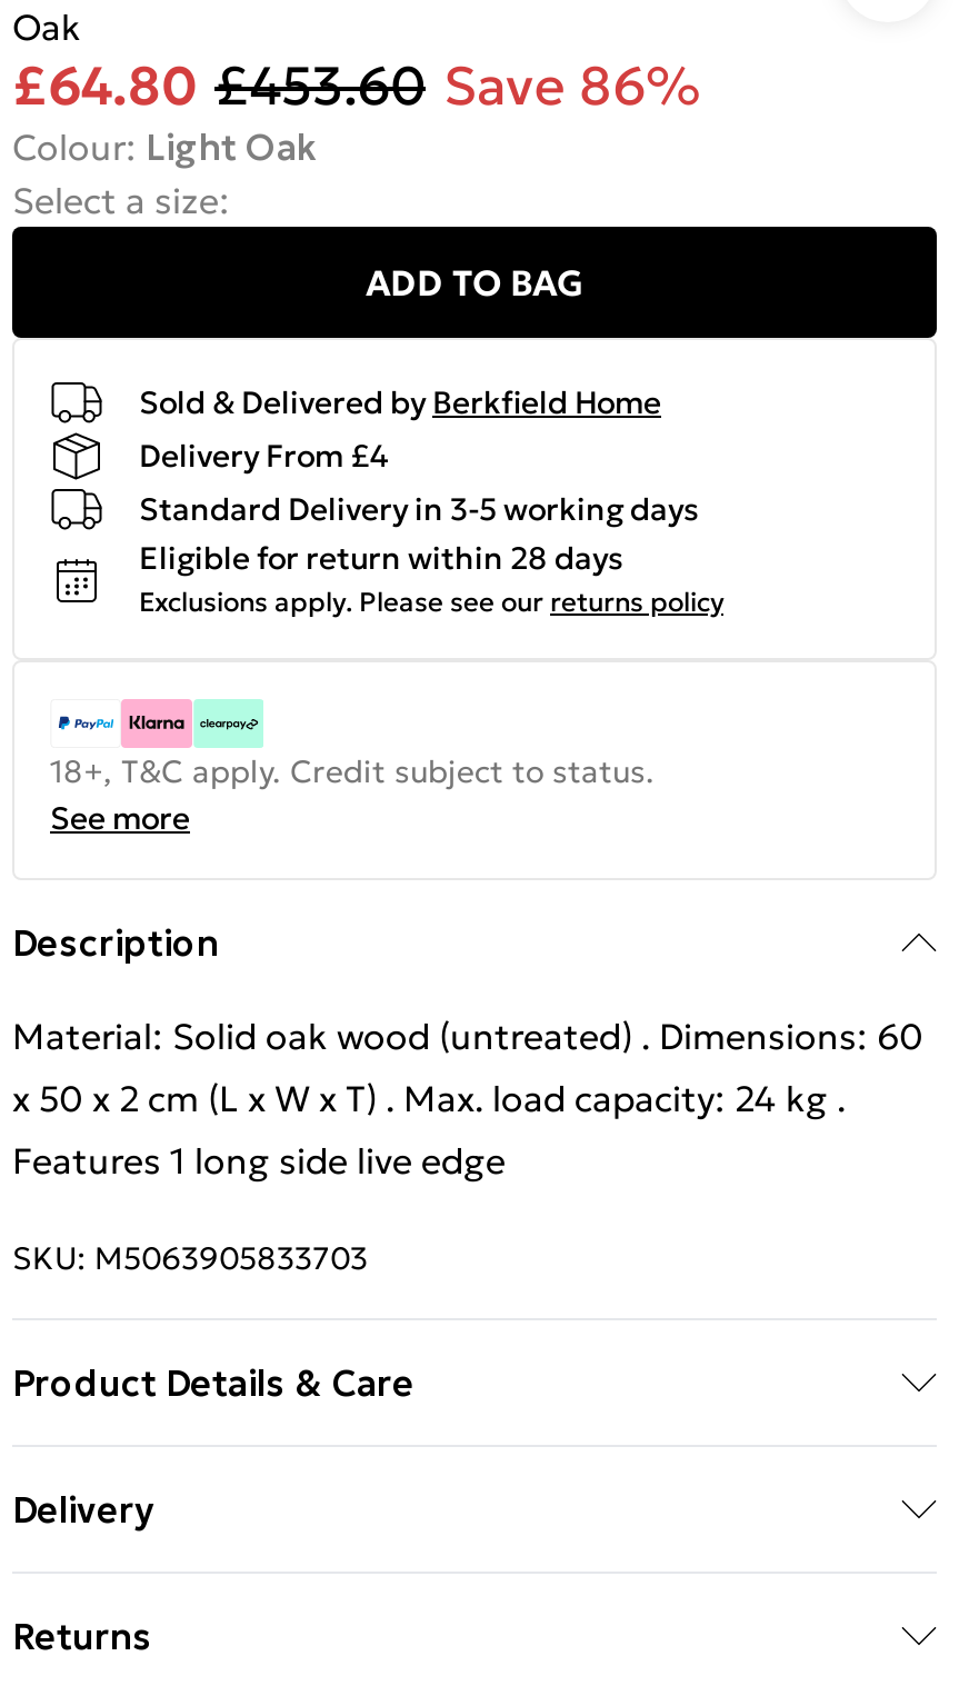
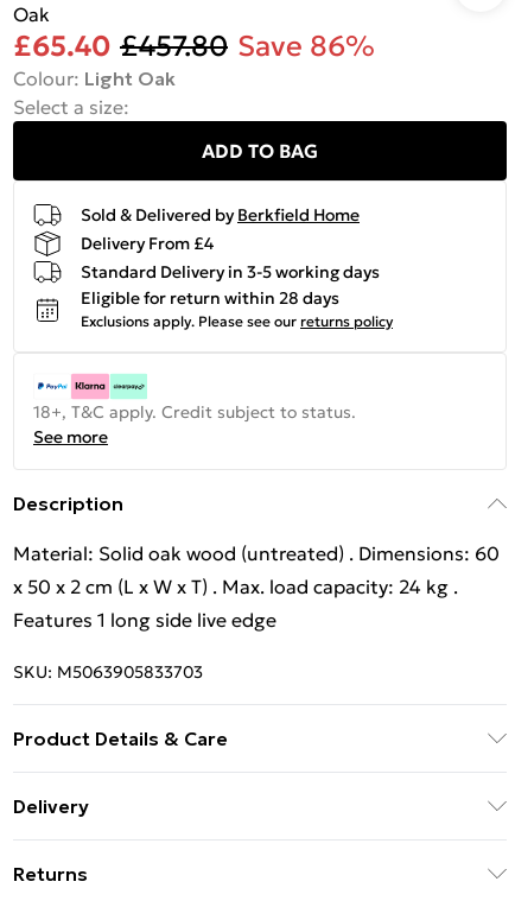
[12,53,701,120] £64.80 £453.60 Save 86% -> [13,28,375,64] £65.40 £457.80 Save 86%

